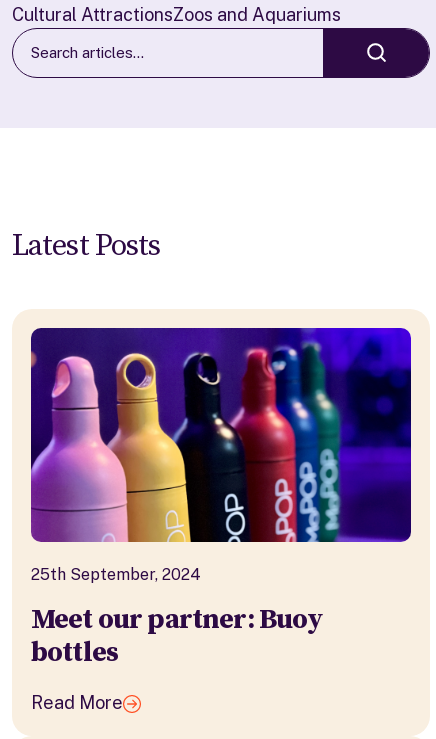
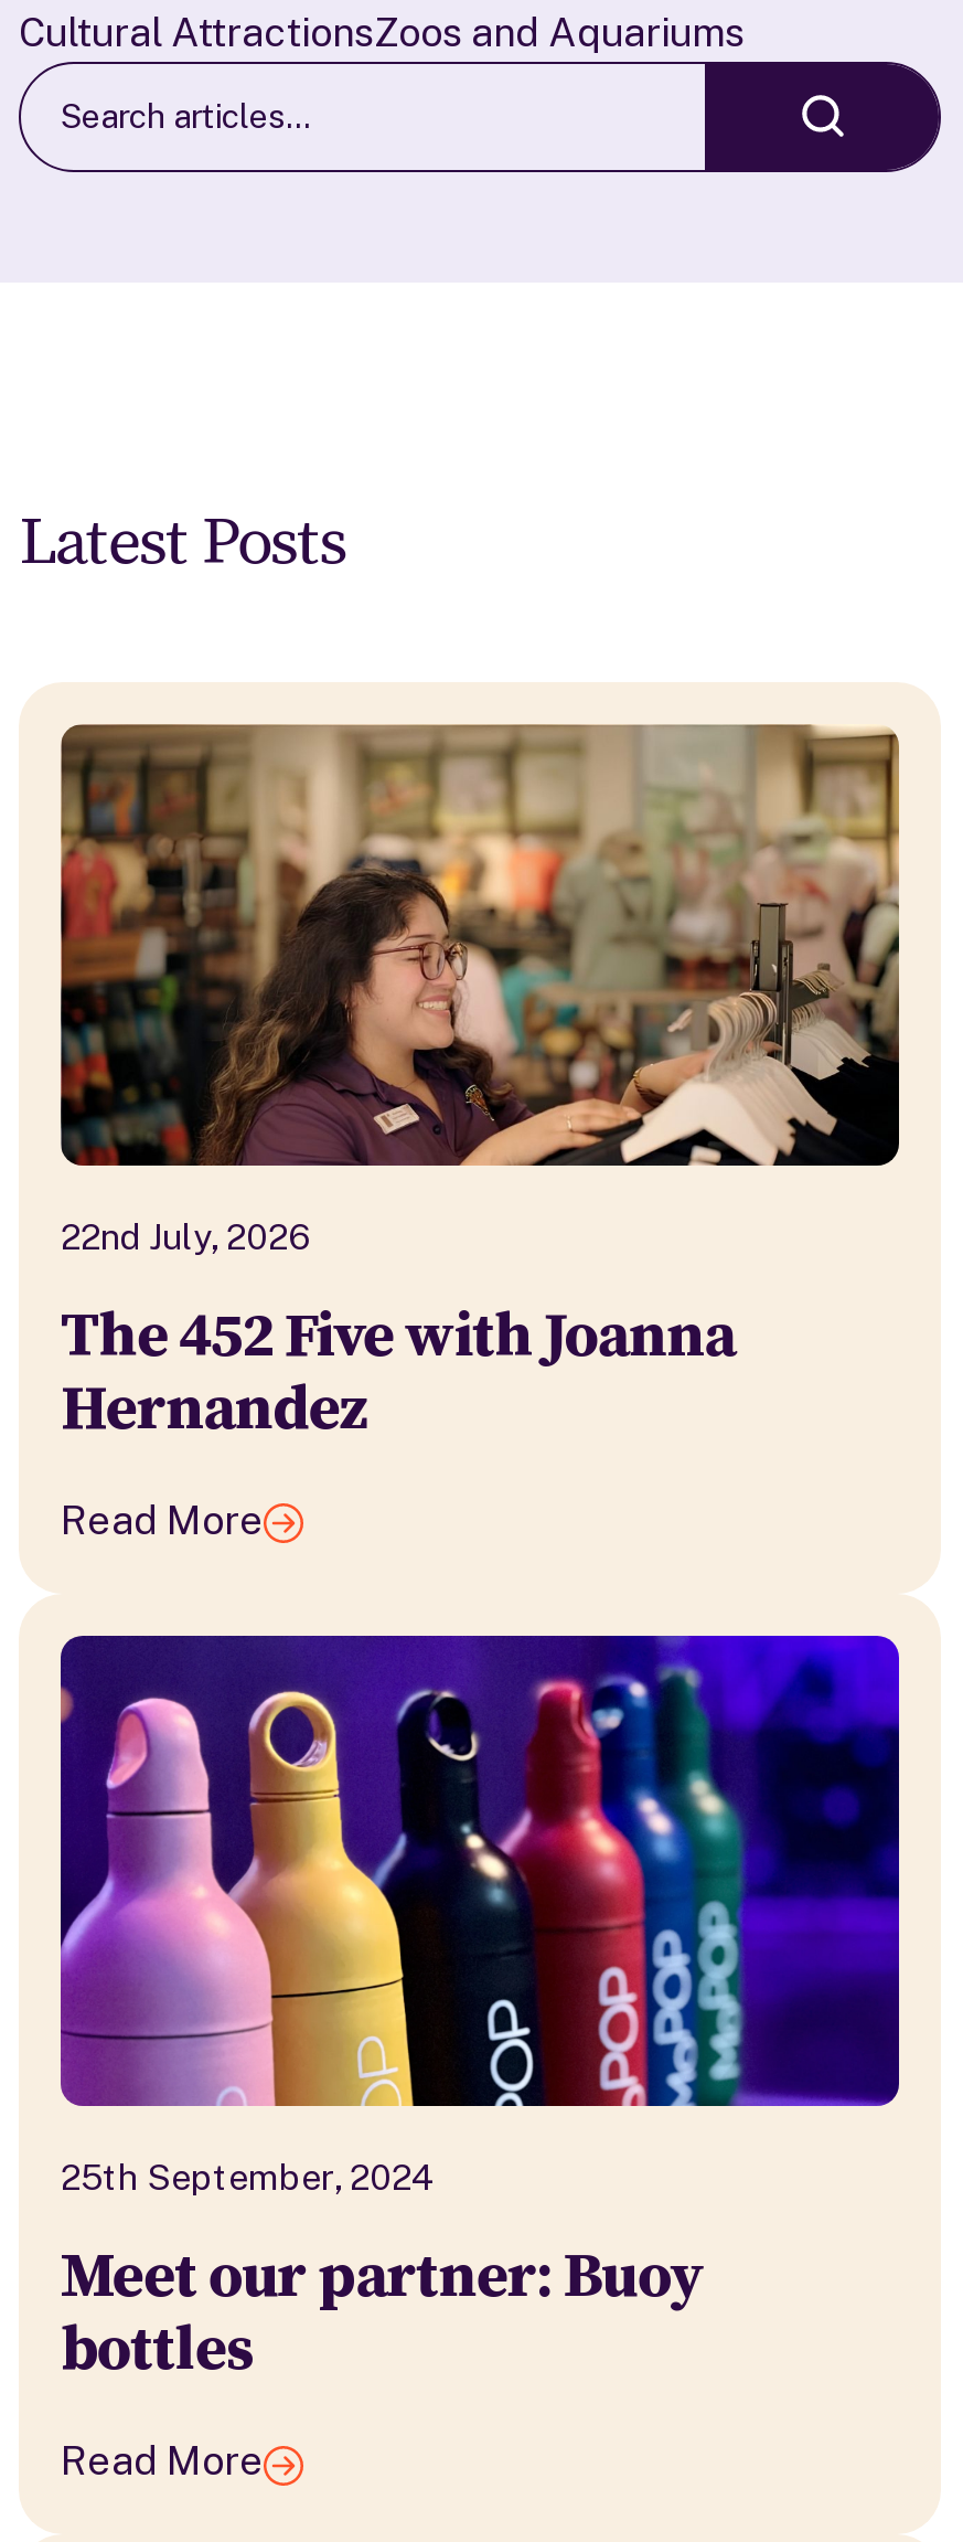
none -> [58,722,901,1542] [image] | 22nd July, 2026 | The 452 Five with Joanna | Hernandez | Read More

